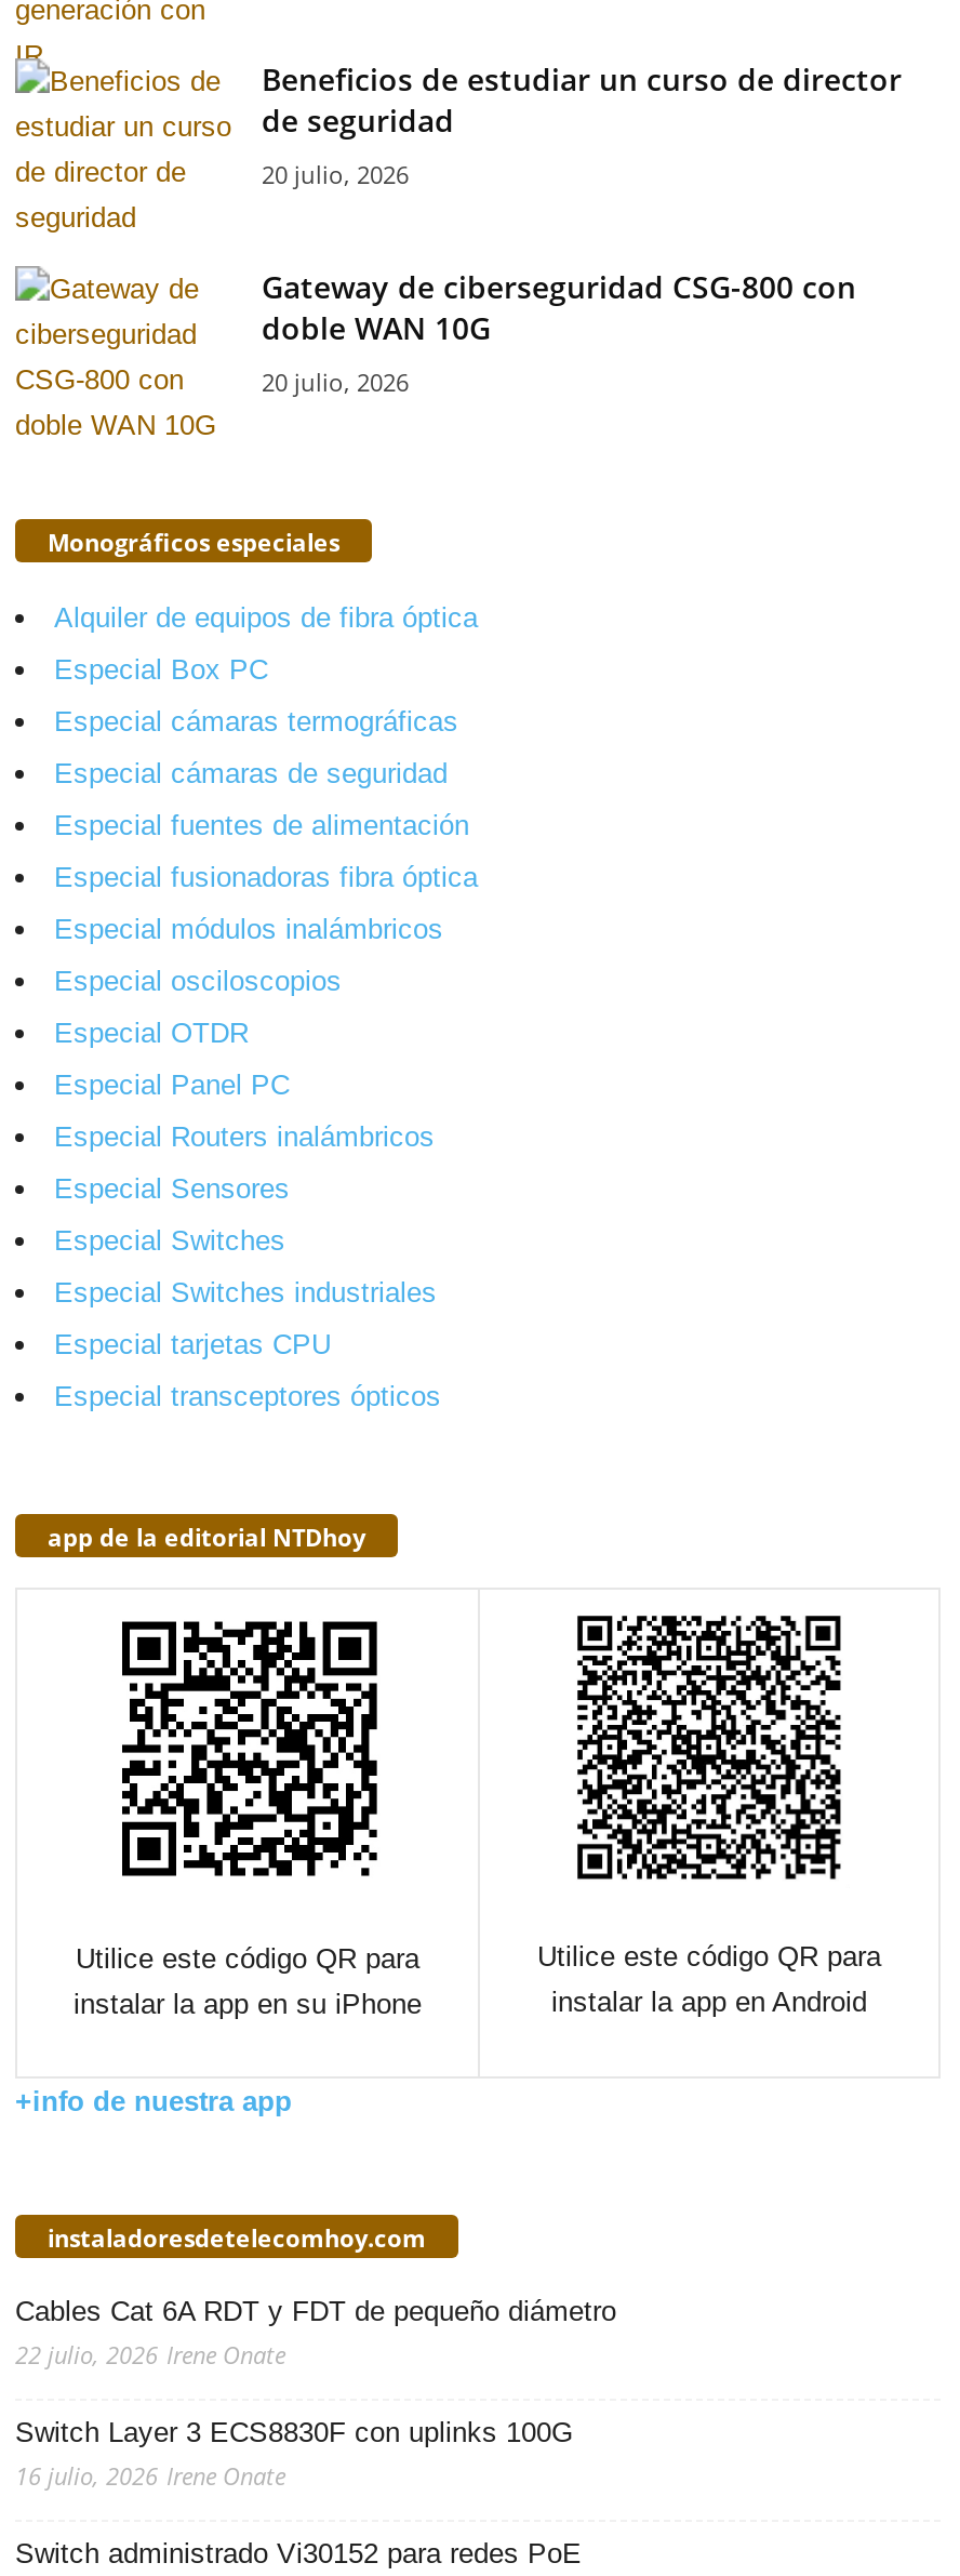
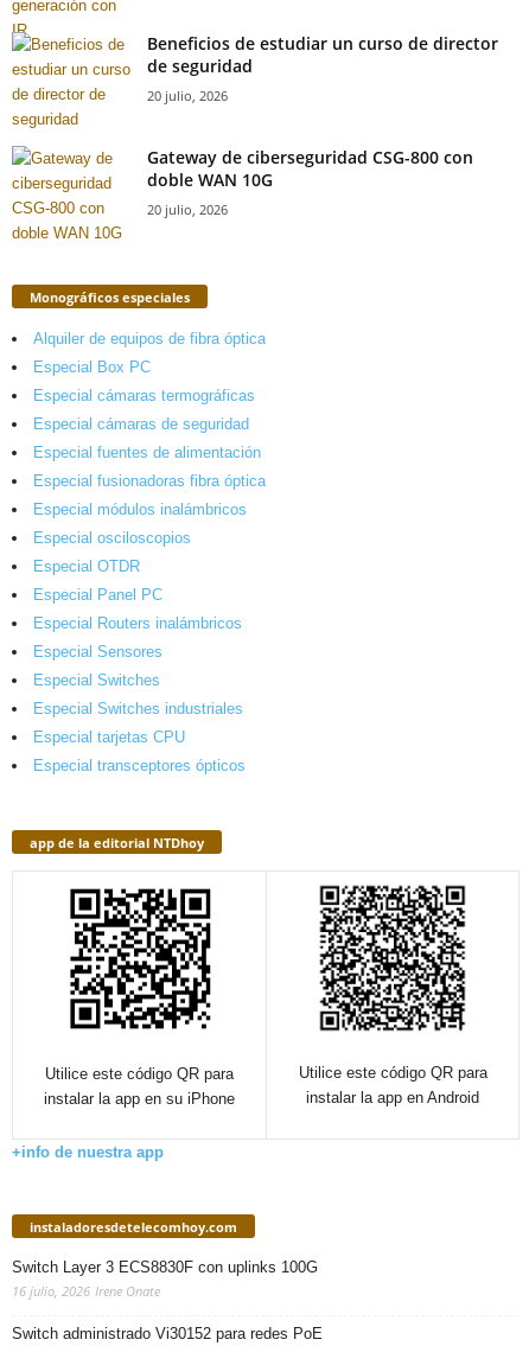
[15,2294,616,2370] Cables Cat 6A RDT y FDT de pequeño diámetro | 22 julio, 2026 Irene Onate -> none

